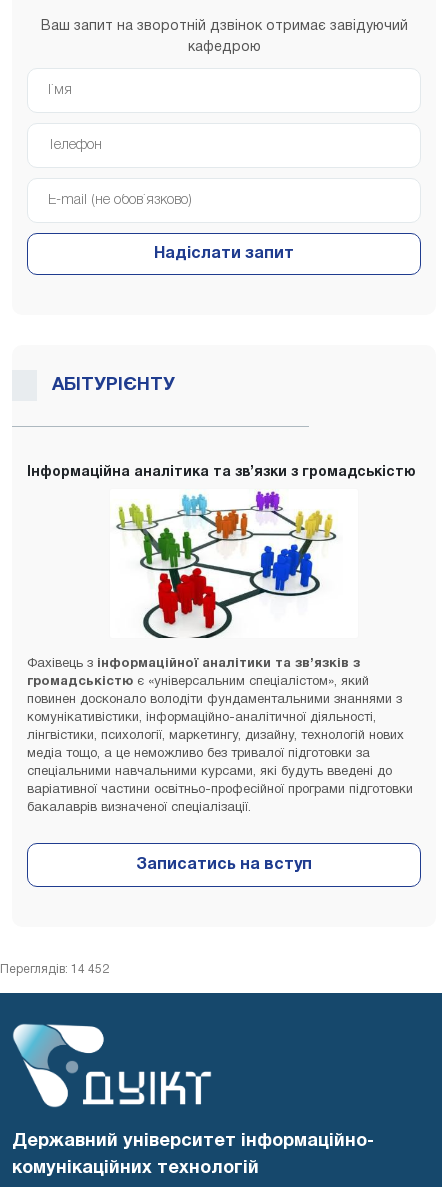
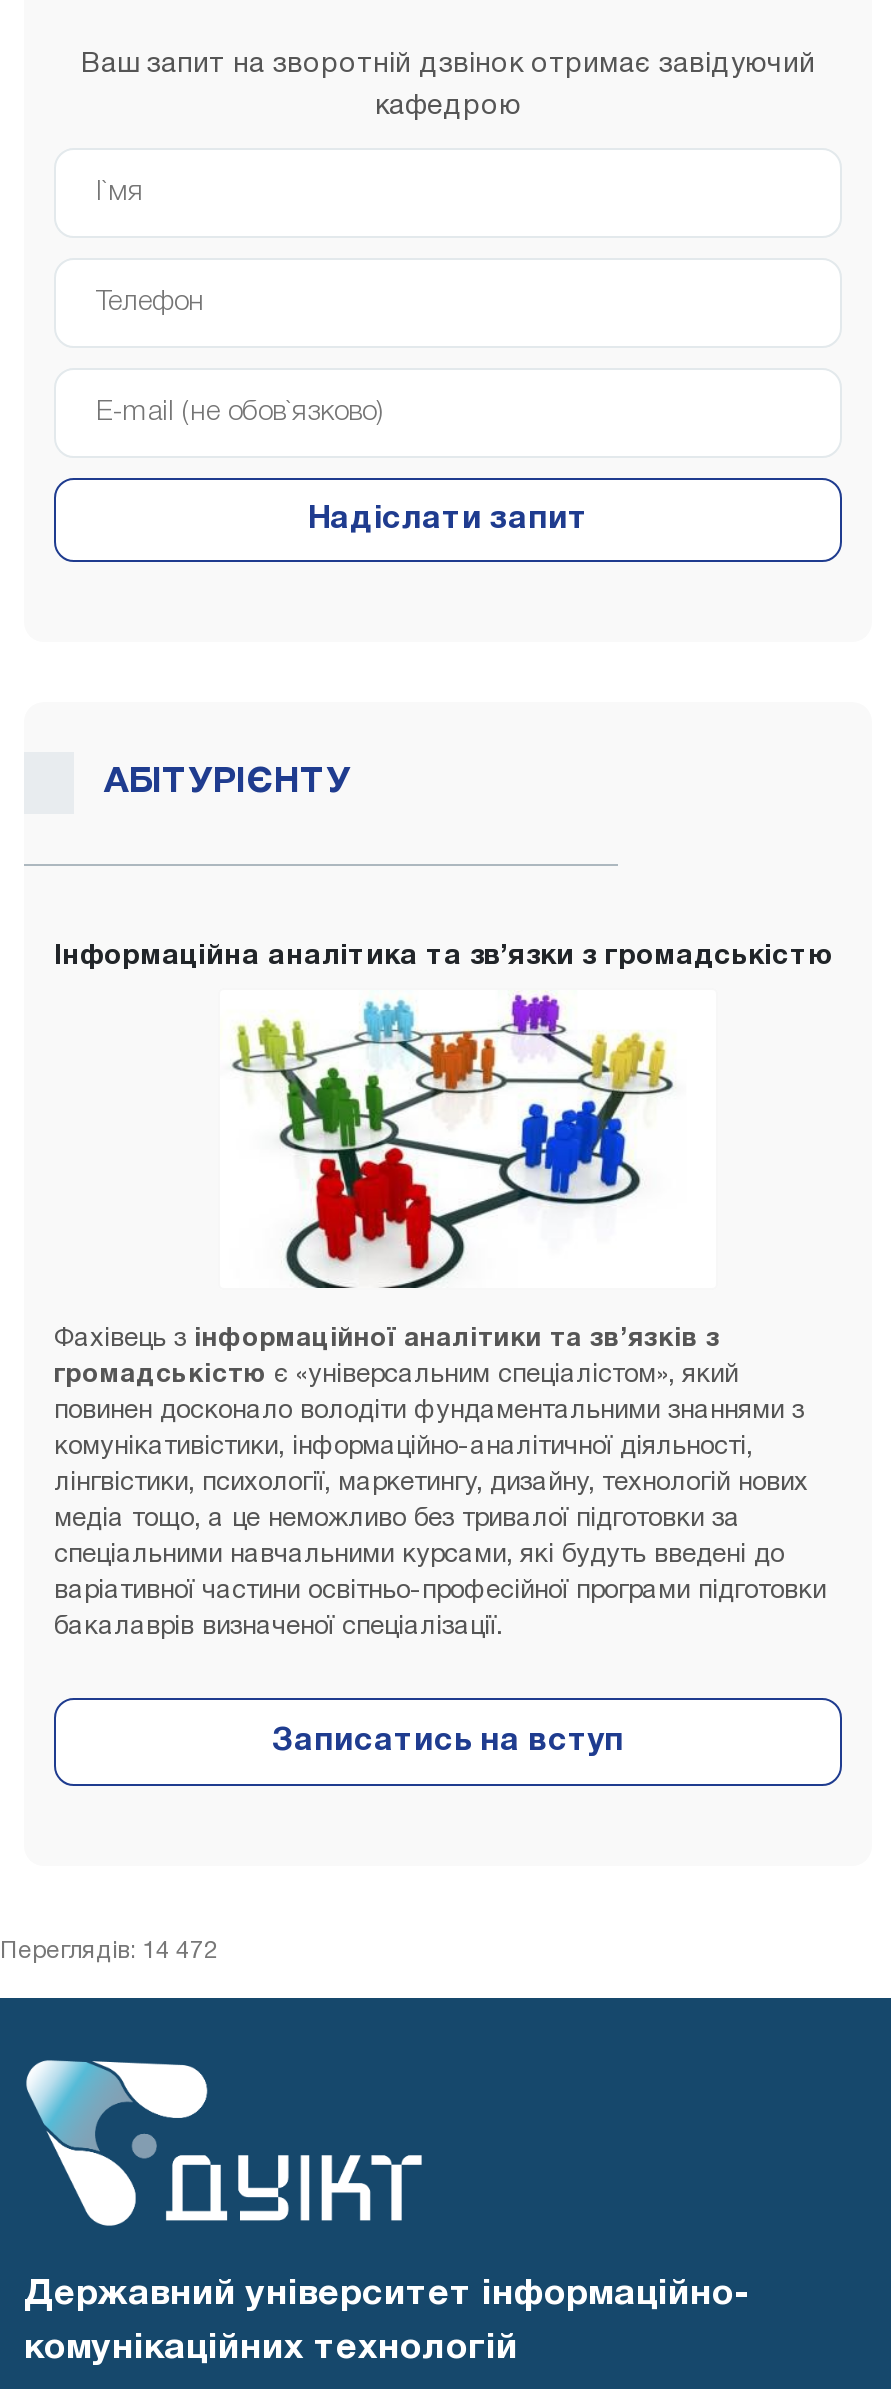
[0,964,109,975] Переглядів: 14 452 -> [0,1939,218,1961] Переглядів: 14 472

